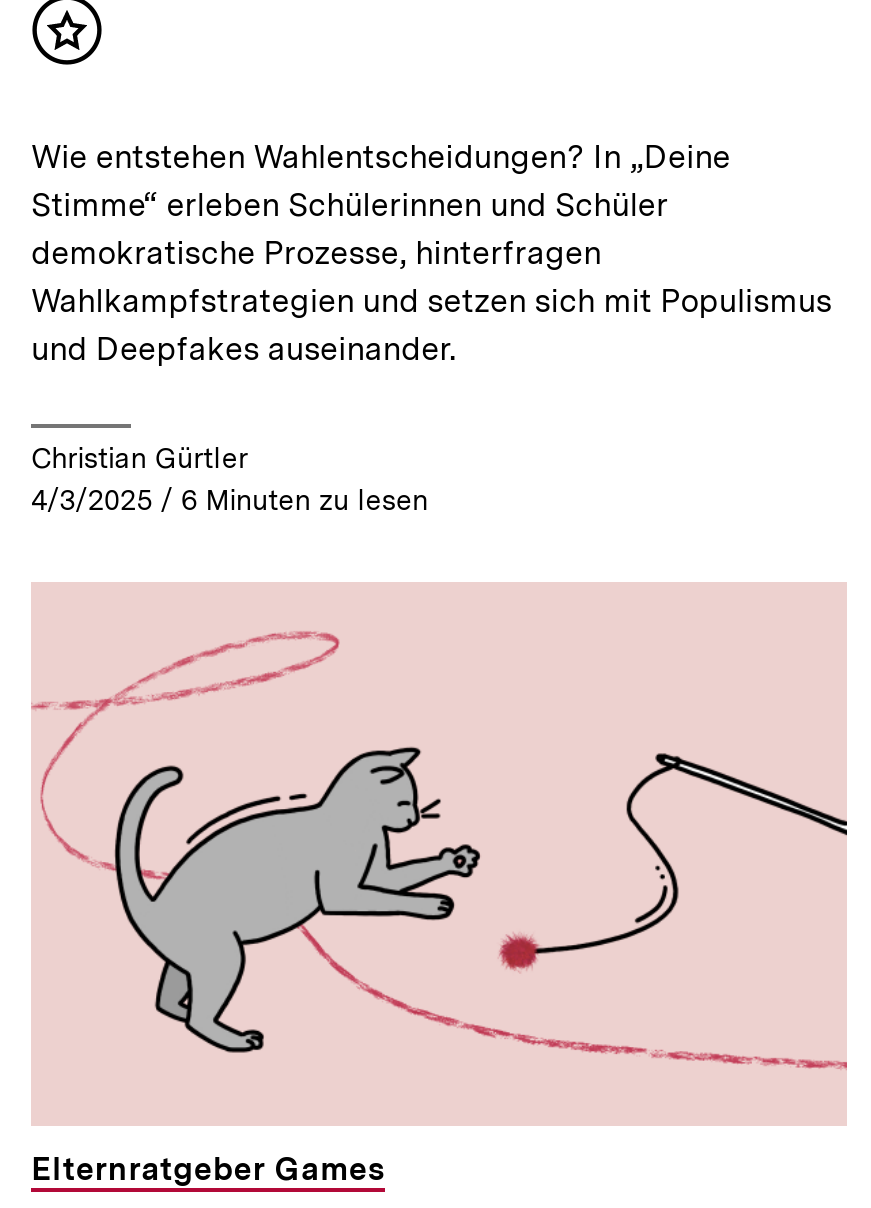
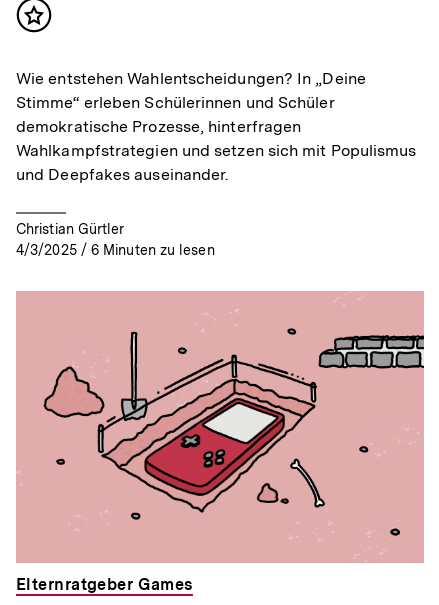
[35,586,849,1122] [image] -> [17,292,425,562] [image]

